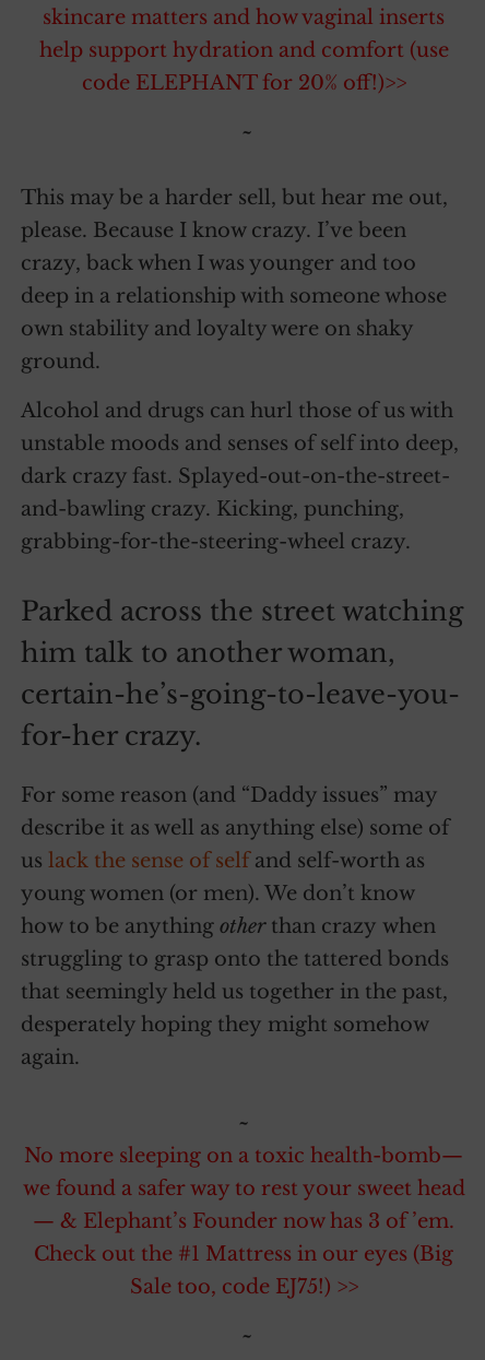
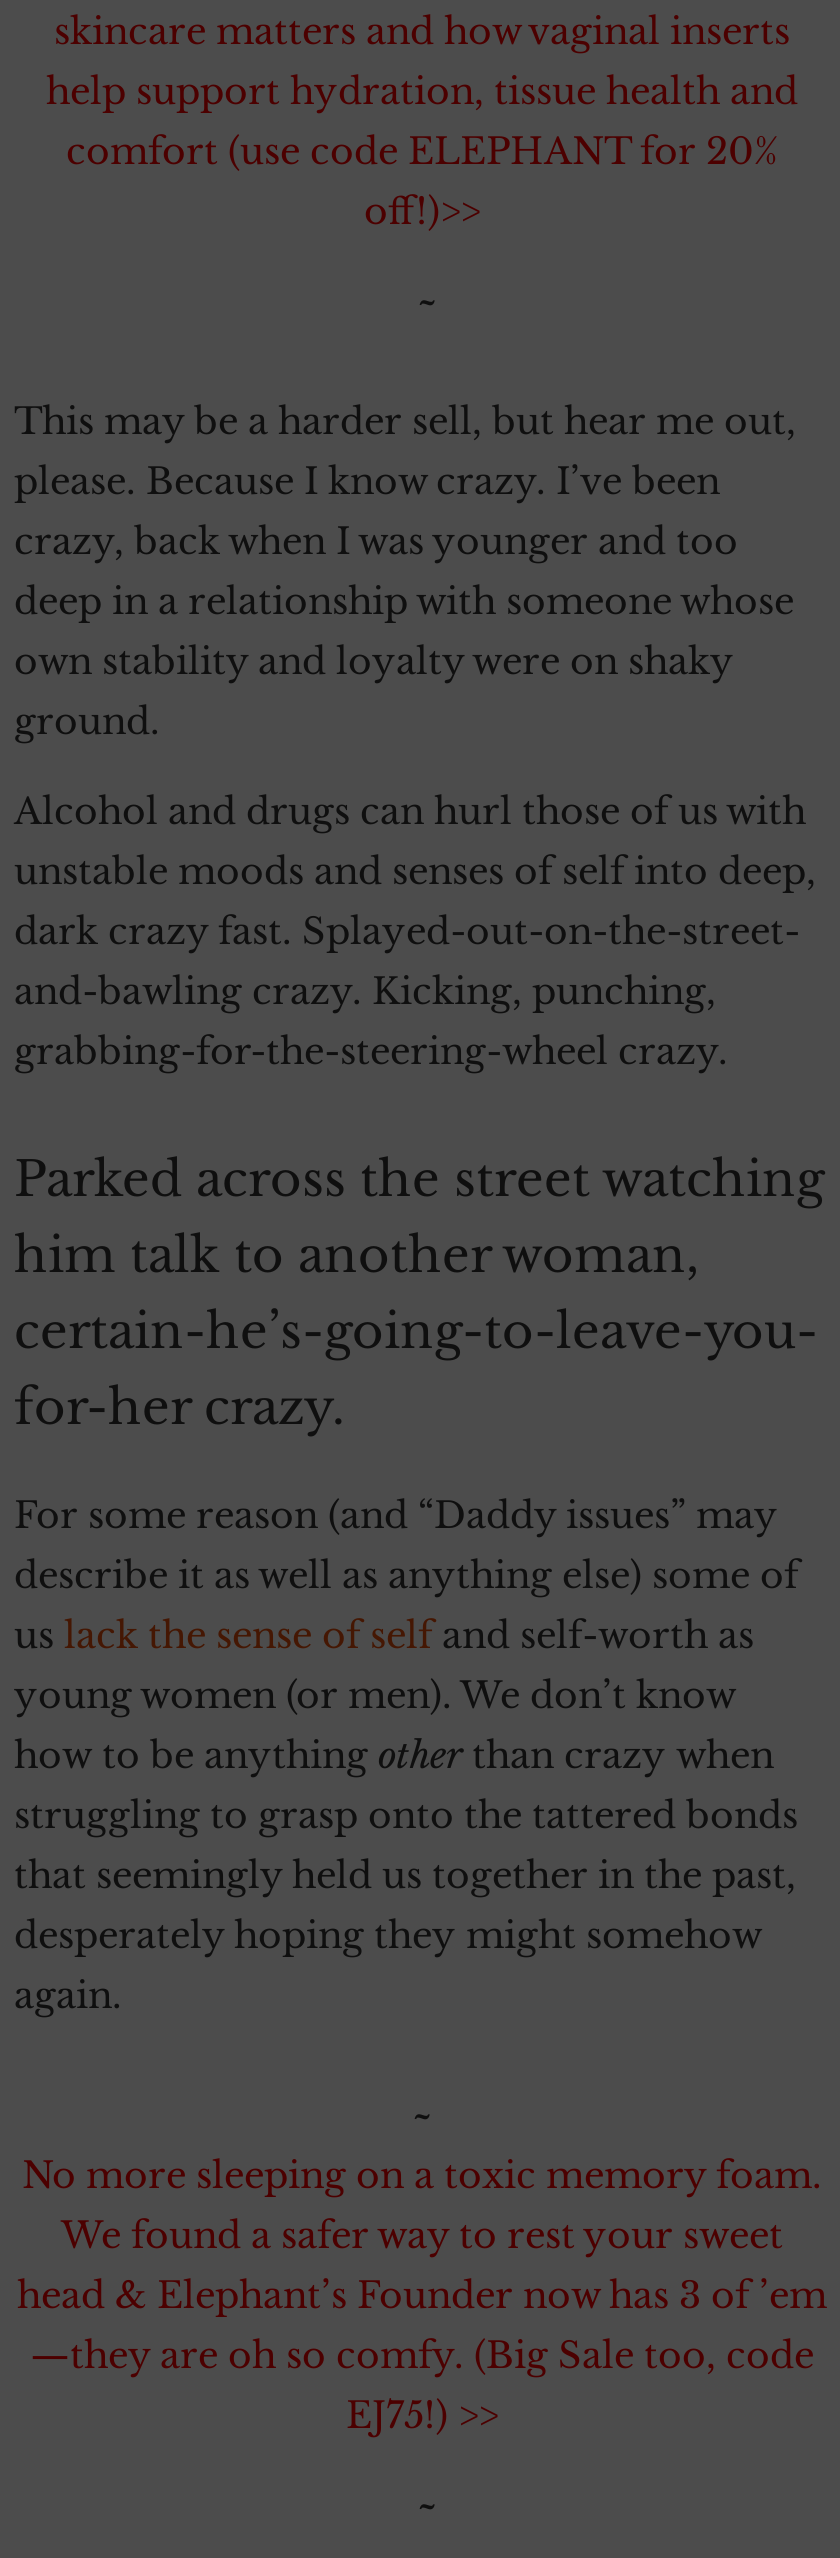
[39,38,448,95] help support hydration and comfort (use | code ELEPHANT for 20% off!)>> -> [46,70,798,234] help support hydration, tissue health and | comfort (use code ELEPHANT for 20% | off!)>>
[22,1144,465,1299] No more sleeping on a toxic health-bomb— | we found a safer way to rest your sweet head | — & Elephant’s Founder now has 3 of ’em. | Check out the #1 Mattress in our eyes (Big | Sale too, code EJ75!) >> -> [17,2154,827,2438] No more sleeping on a toxic memory foam. | We found a safer way to rest your sweet | head & Elephant’s Founder now has 3 of ’em | —they are oh so comfy. (Big Sale too, code | EJ75!) >>

